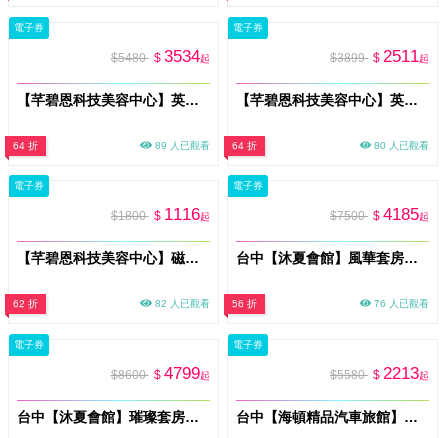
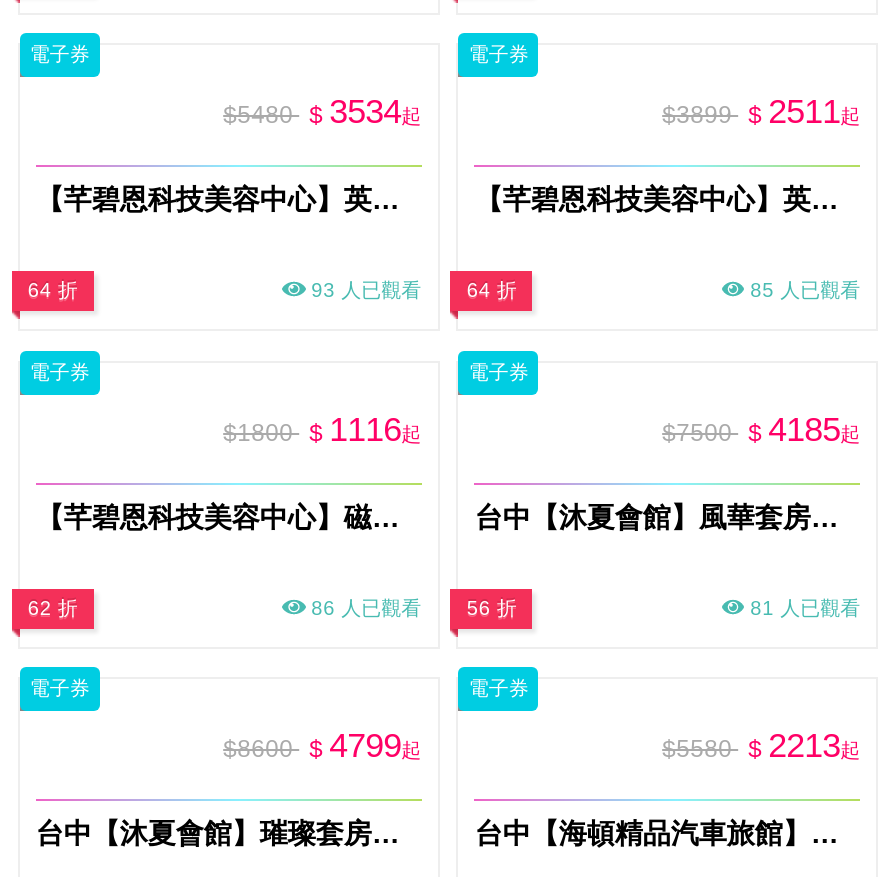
[152,140,210,151] 89 人已觀看 -> [305,280,421,302] 93 人已觀看
[371,140,429,151] 80 人已觀看 -> [744,280,860,302] 85 人已觀看
[152,298,210,309] 82 人已觀看 -> [305,596,421,618] 86 人已觀看
[371,298,429,309] 76 人已觀看 -> [744,596,860,618] 81 人已觀看

